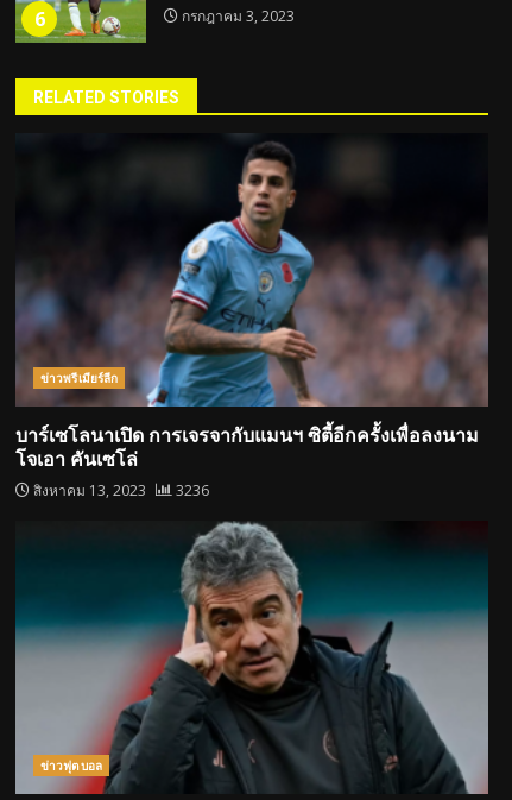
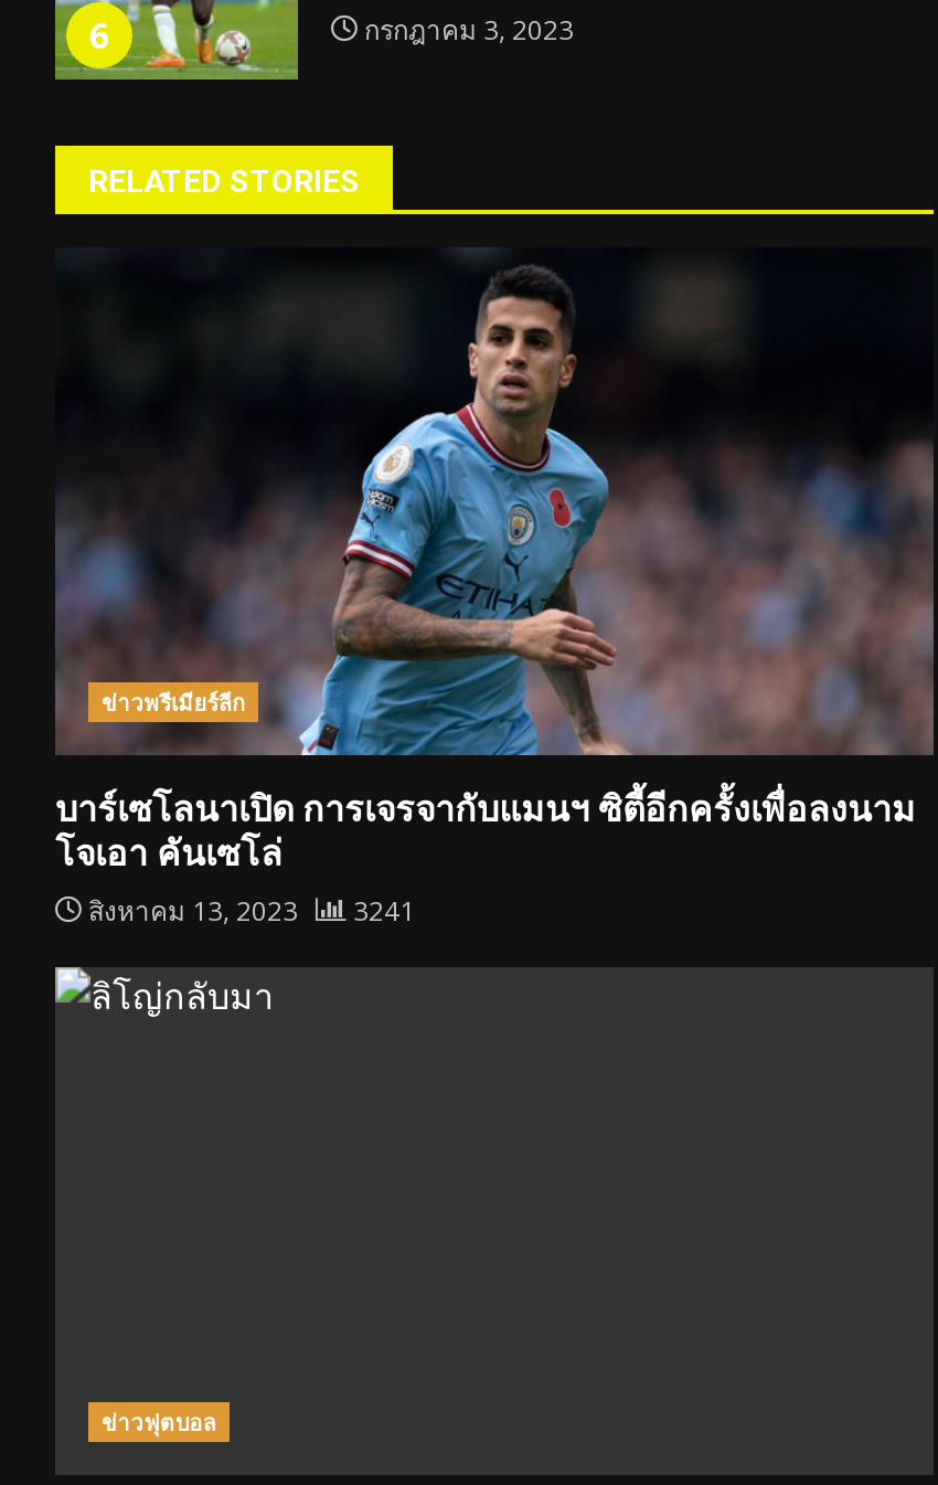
[30,480,209,500] สิงหาคม 13, 2023 3236 -> [82,892,415,929] สิงหาคม 13, 2023 3241
[15,521,488,794] [image] -> none

